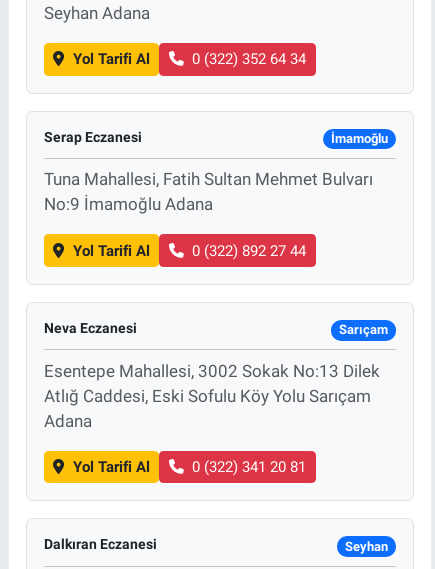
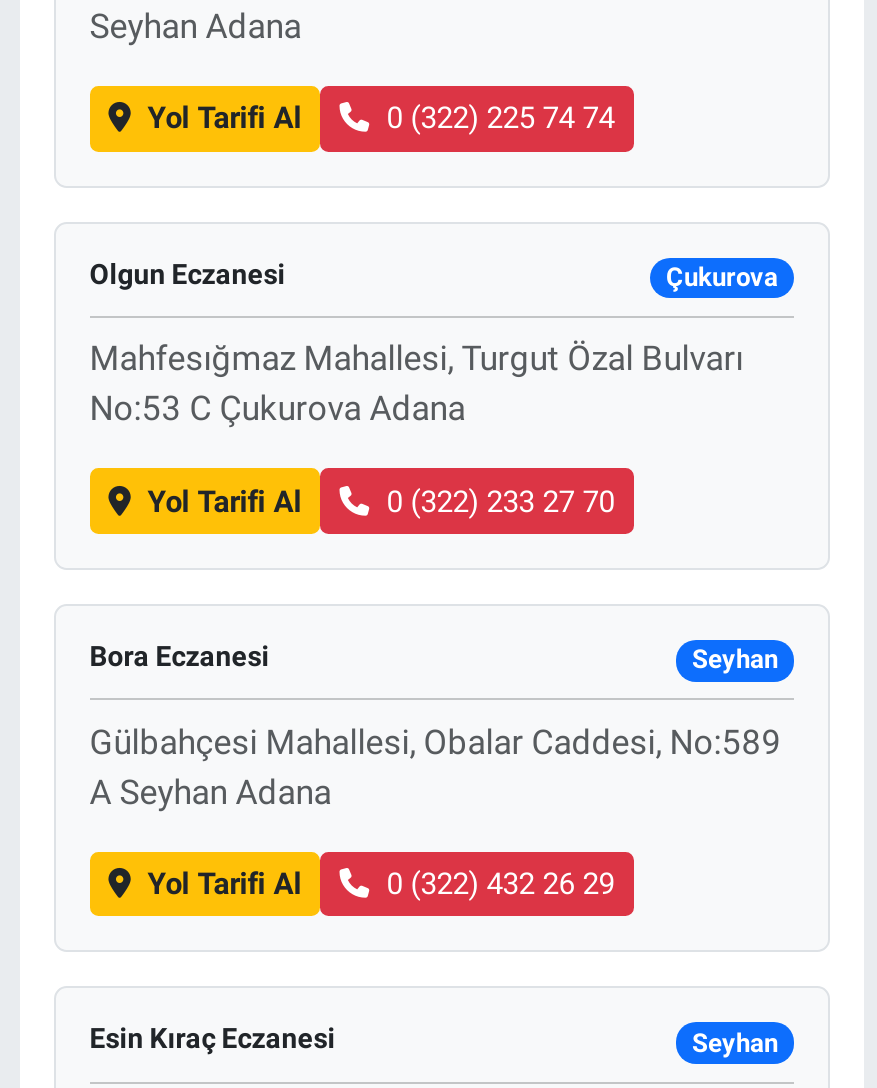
[192,50,306,68] 0 (322) 352 64 34 -> [386,101,614,137] 0 (322) 225 74 74
[44,128,388,146] Serap Eczanesi | İmamoğlu -> [90,257,778,292] Olgun Eczanesi | Çukurova
[44,169,373,214] Tuna Mahallesi, Fatih Sultan Mehmet Bulvarı | No:9 İmamoğlu Adana -> [90,339,744,429] Mahfesığmaz Mahallesi, Turgut Özal Bulvarı | No:53 C Çukurova Adana
[192,242,306,260] 0 (322) 892 27 44 -> [386,483,614,519] 0 (322) 233 27 70
[44,320,388,337] Neva Eczanesi | Sarıçam -> [90,640,778,675] Bora Eczanesi | Seyhan
[44,361,380,431] Esentepe Mahallesi, 3002 Sokak No:13 Dilek | Atlığ Caddesi, Eski Sofulu Köy Yolu Sarıçam | Adana -> [90,722,782,812] Gülbahçesi Mahallesi, Obalar Caddesi, No:589 | A Seyhan Adana
[192,458,306,476] 0 (322) 341 20 81 -> [386,866,614,902] 0 (322) 432 26 29
[44,536,157,552] Dalkıran Eczanesi -> [90,1023,336,1055] Esin Kıraç Eczanesi

